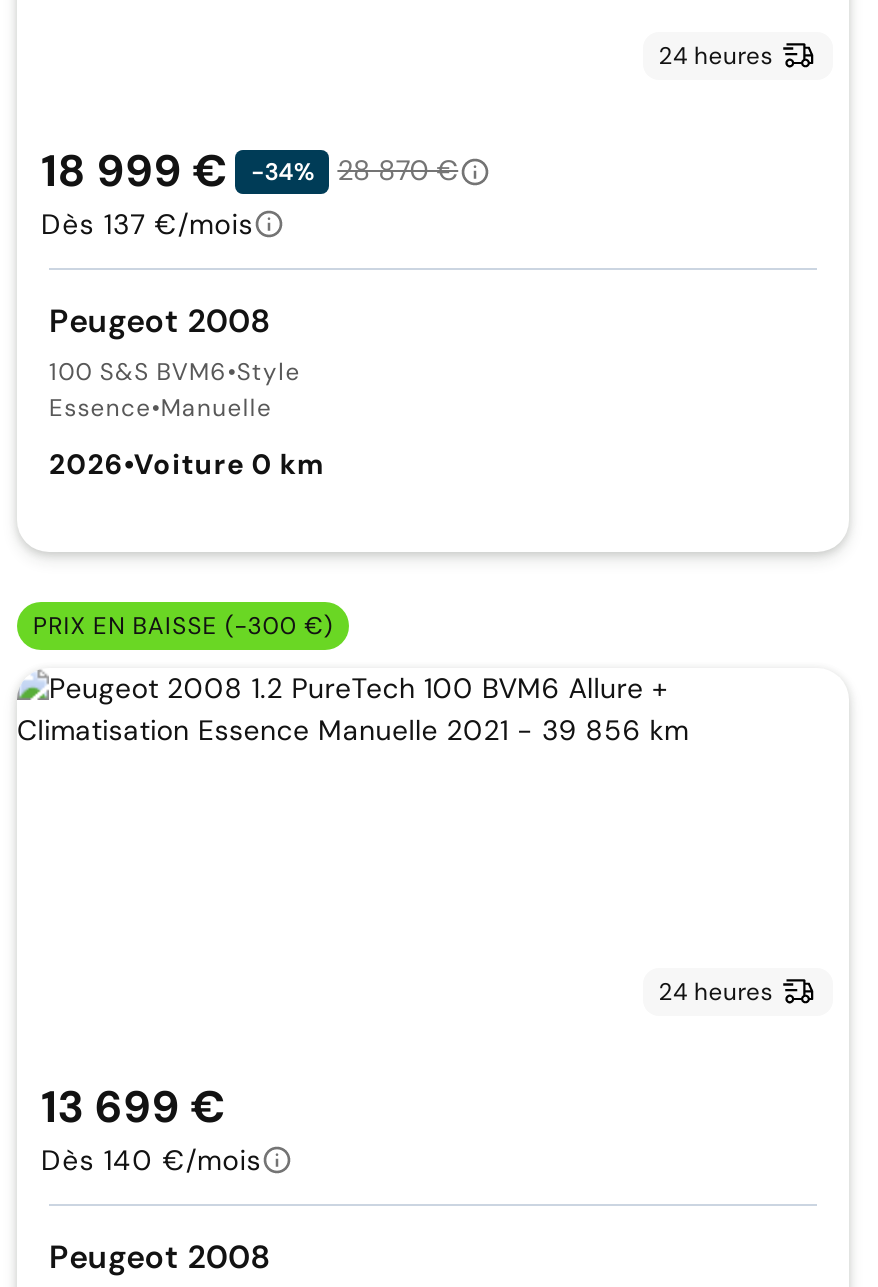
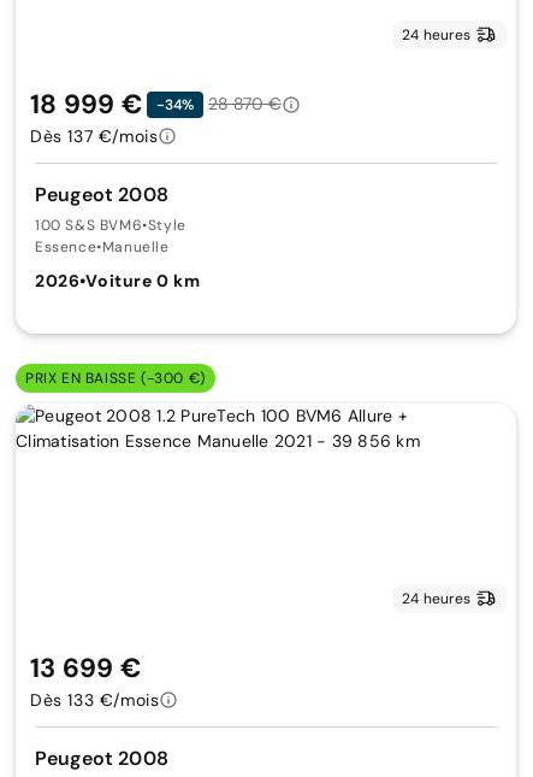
[41,1142,262,1178] Dès 140 €/mois -> [30,689,159,711] Dès 133 €/mois

